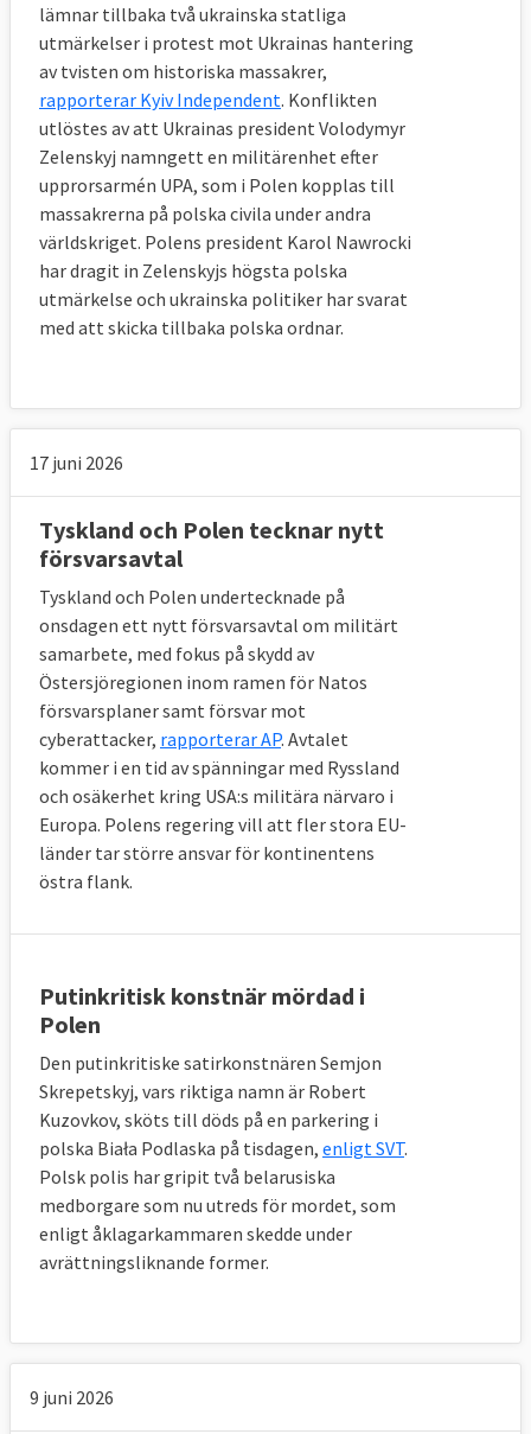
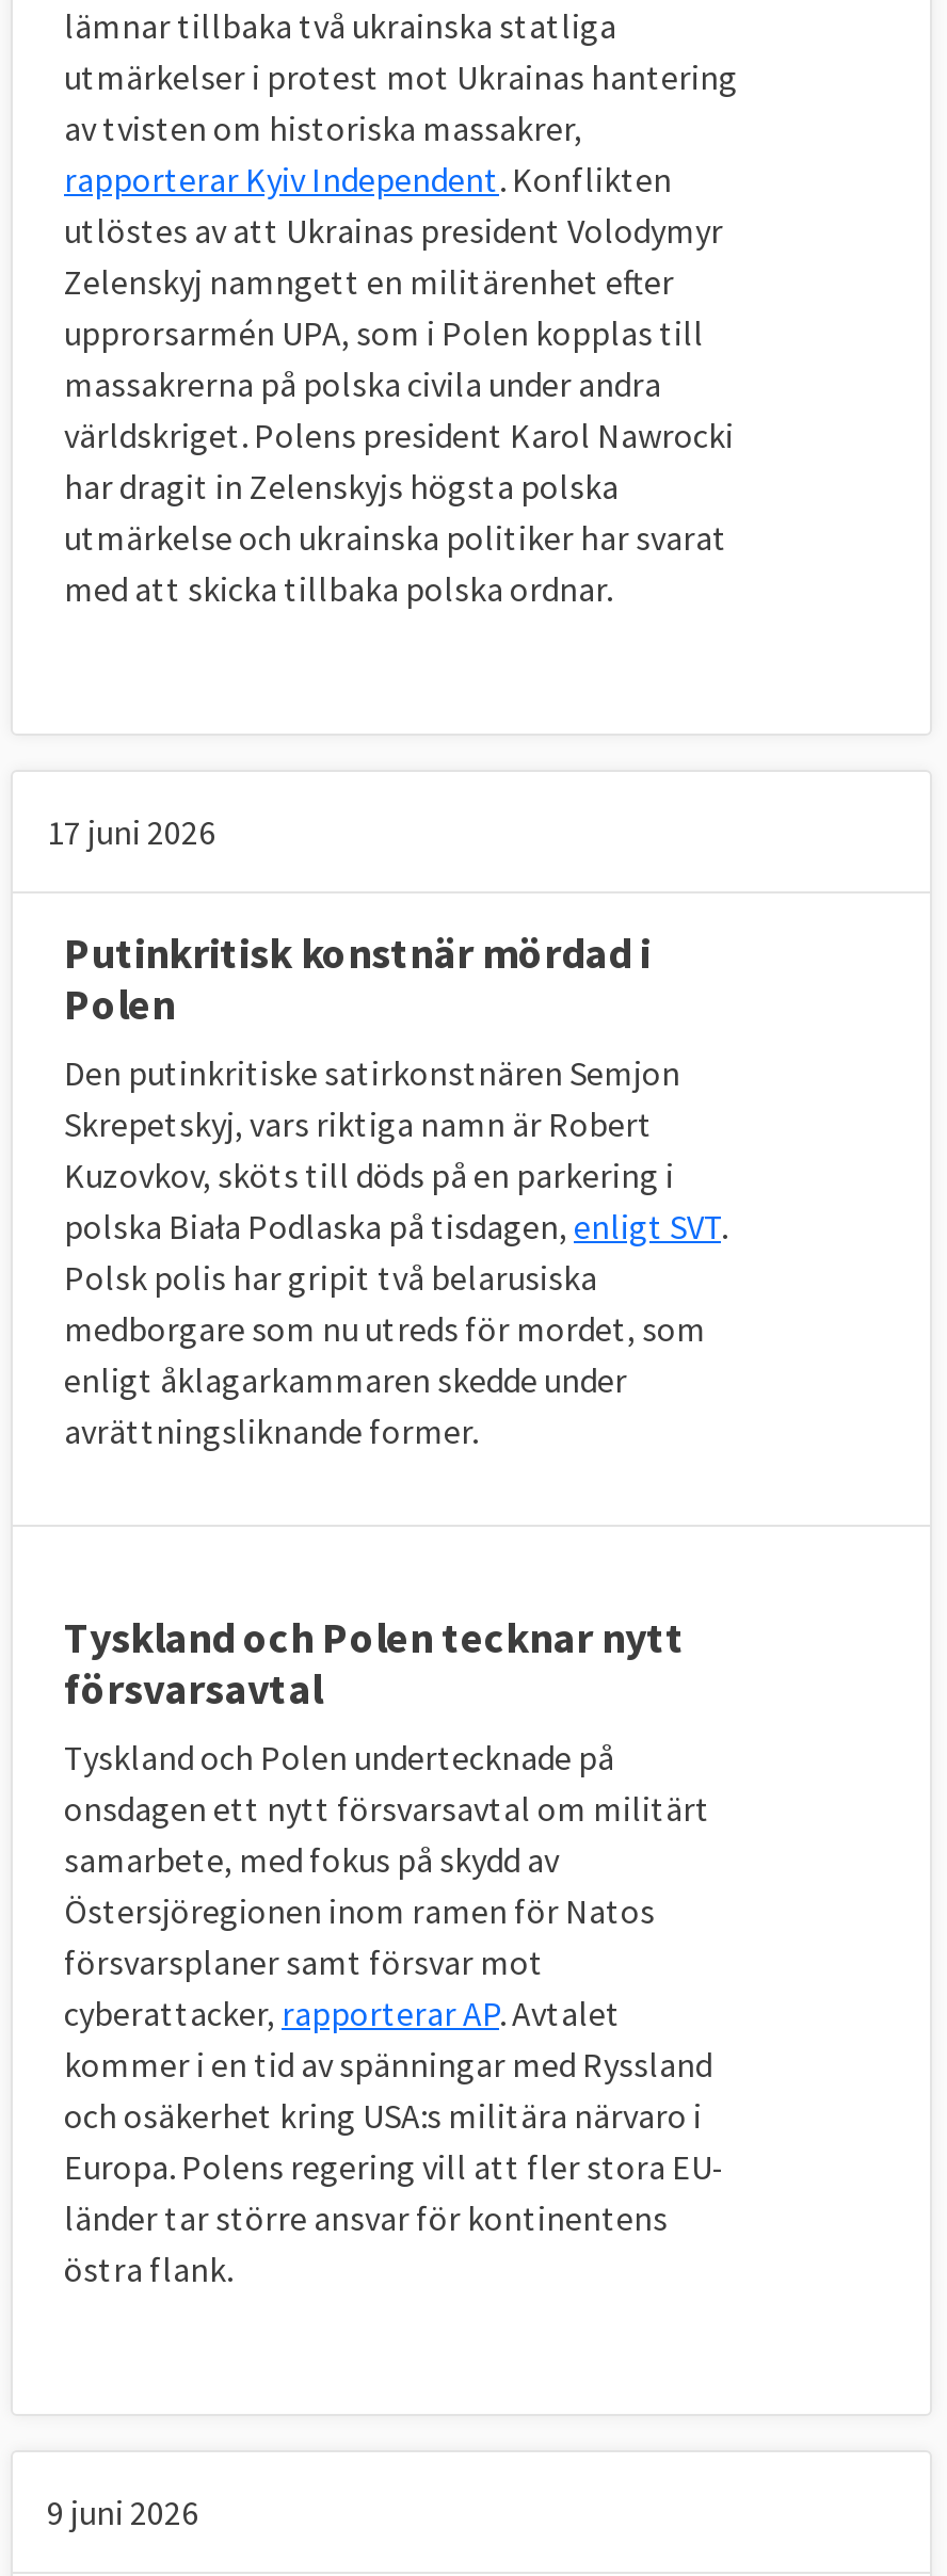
moved [39,515,407,893] -> [64,1610,725,2290]: Tyskland och Polen tecknar nytt | försvarsavtal | Tyskland och Polen undertecknade på | ... | länder tar större ansvar för kontinentens | östra flank.
moved [39,981,408,1274] -> [64,926,727,1452]: Putinkritisk konstnär mördad i | Polen | Den putinkritiske satirkonstnären Semjon | ... | enligt åklagarkammaren skedde under | avrättningsliknande former.

